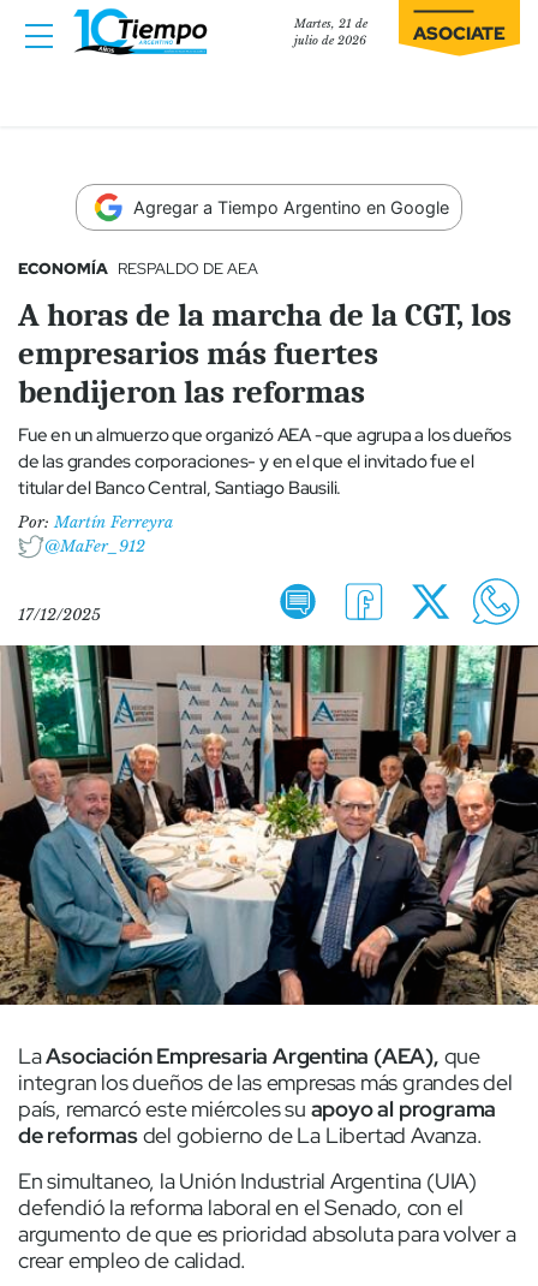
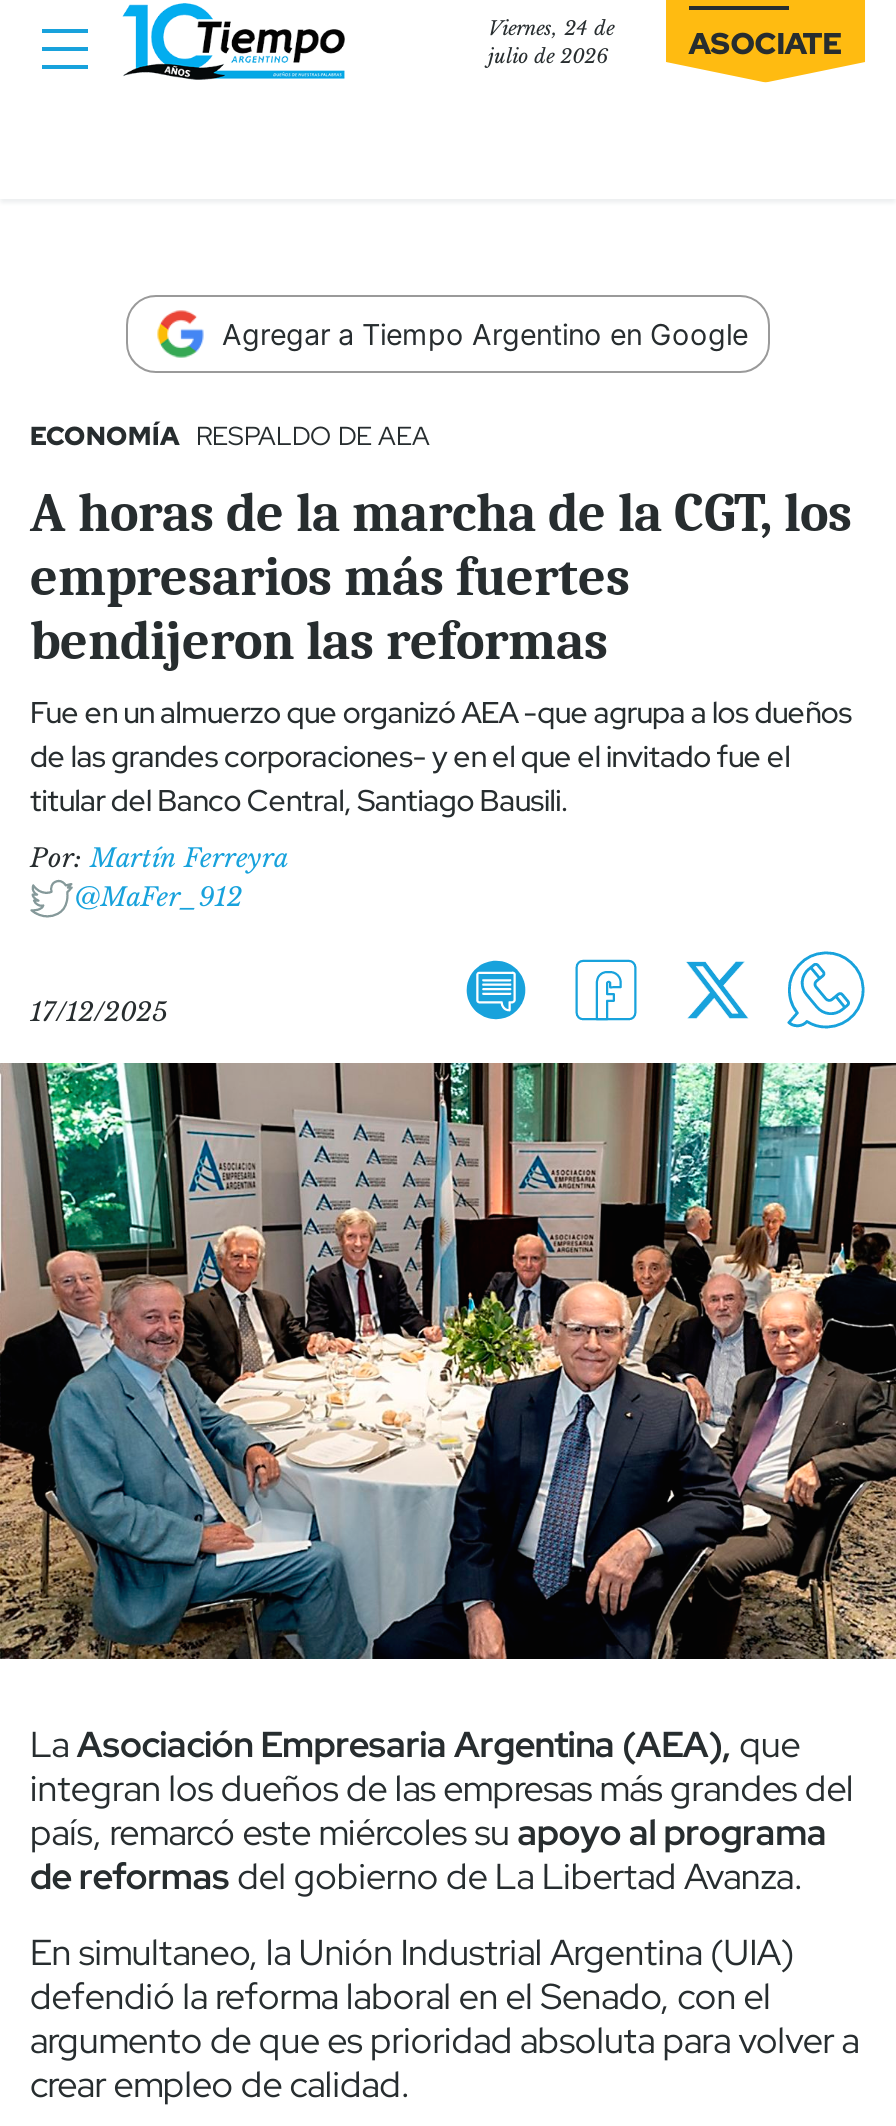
[294,17,367,31] Martes, 21 de -> [488,17,614,41] Viernes, 24 de

